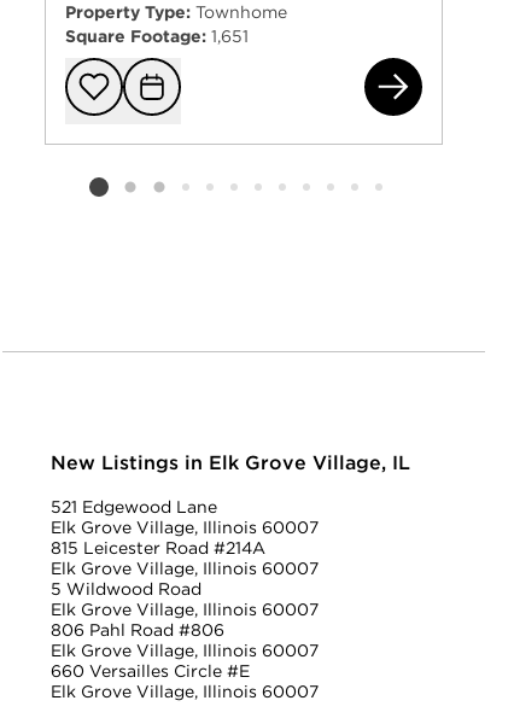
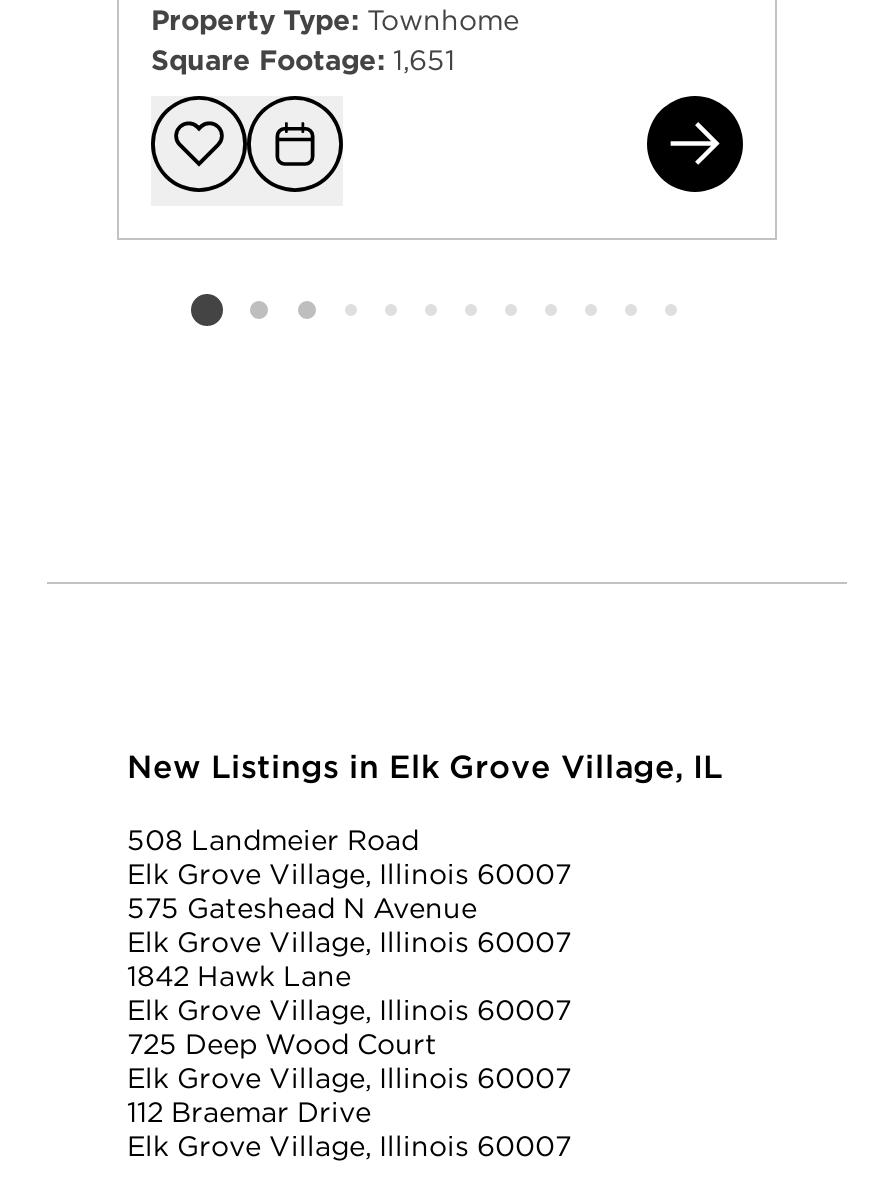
[51,498,217,517] 521 Edgewood Lane -> [127,825,419,857] 508 Landmeier Road
[51,539,265,558] 815 Leicester Road #214A -> [127,893,477,925] 575 Gateshead N Avenue
[51,580,201,599] 5 Wildwood Road -> [127,961,351,993] 1842 Hawk Lane
[51,621,224,640] 806 Pahl Road #806 -> [127,1029,437,1061] 725 Deep Wood Court
[51,662,250,681] 660 Versailles Circle #E -> [127,1097,371,1129] 112 Braemar Drive

